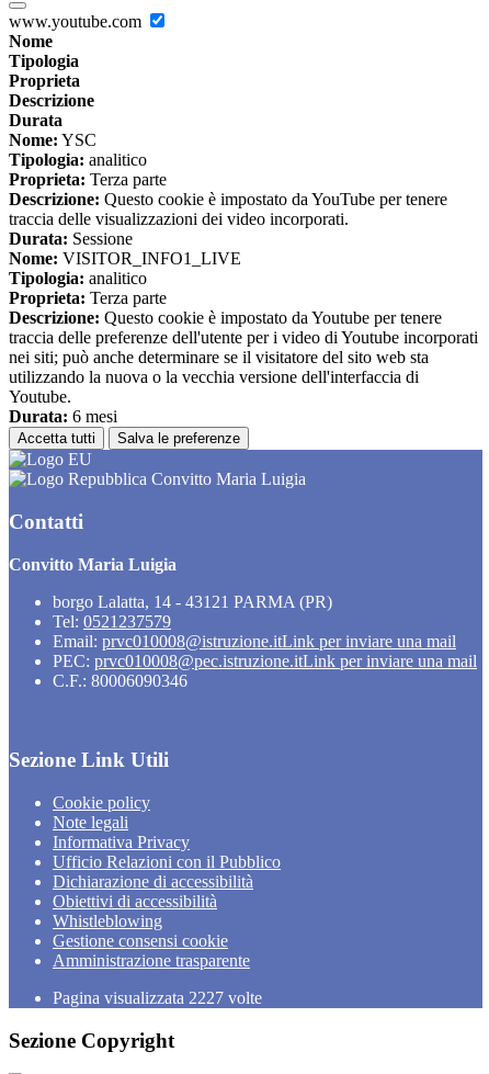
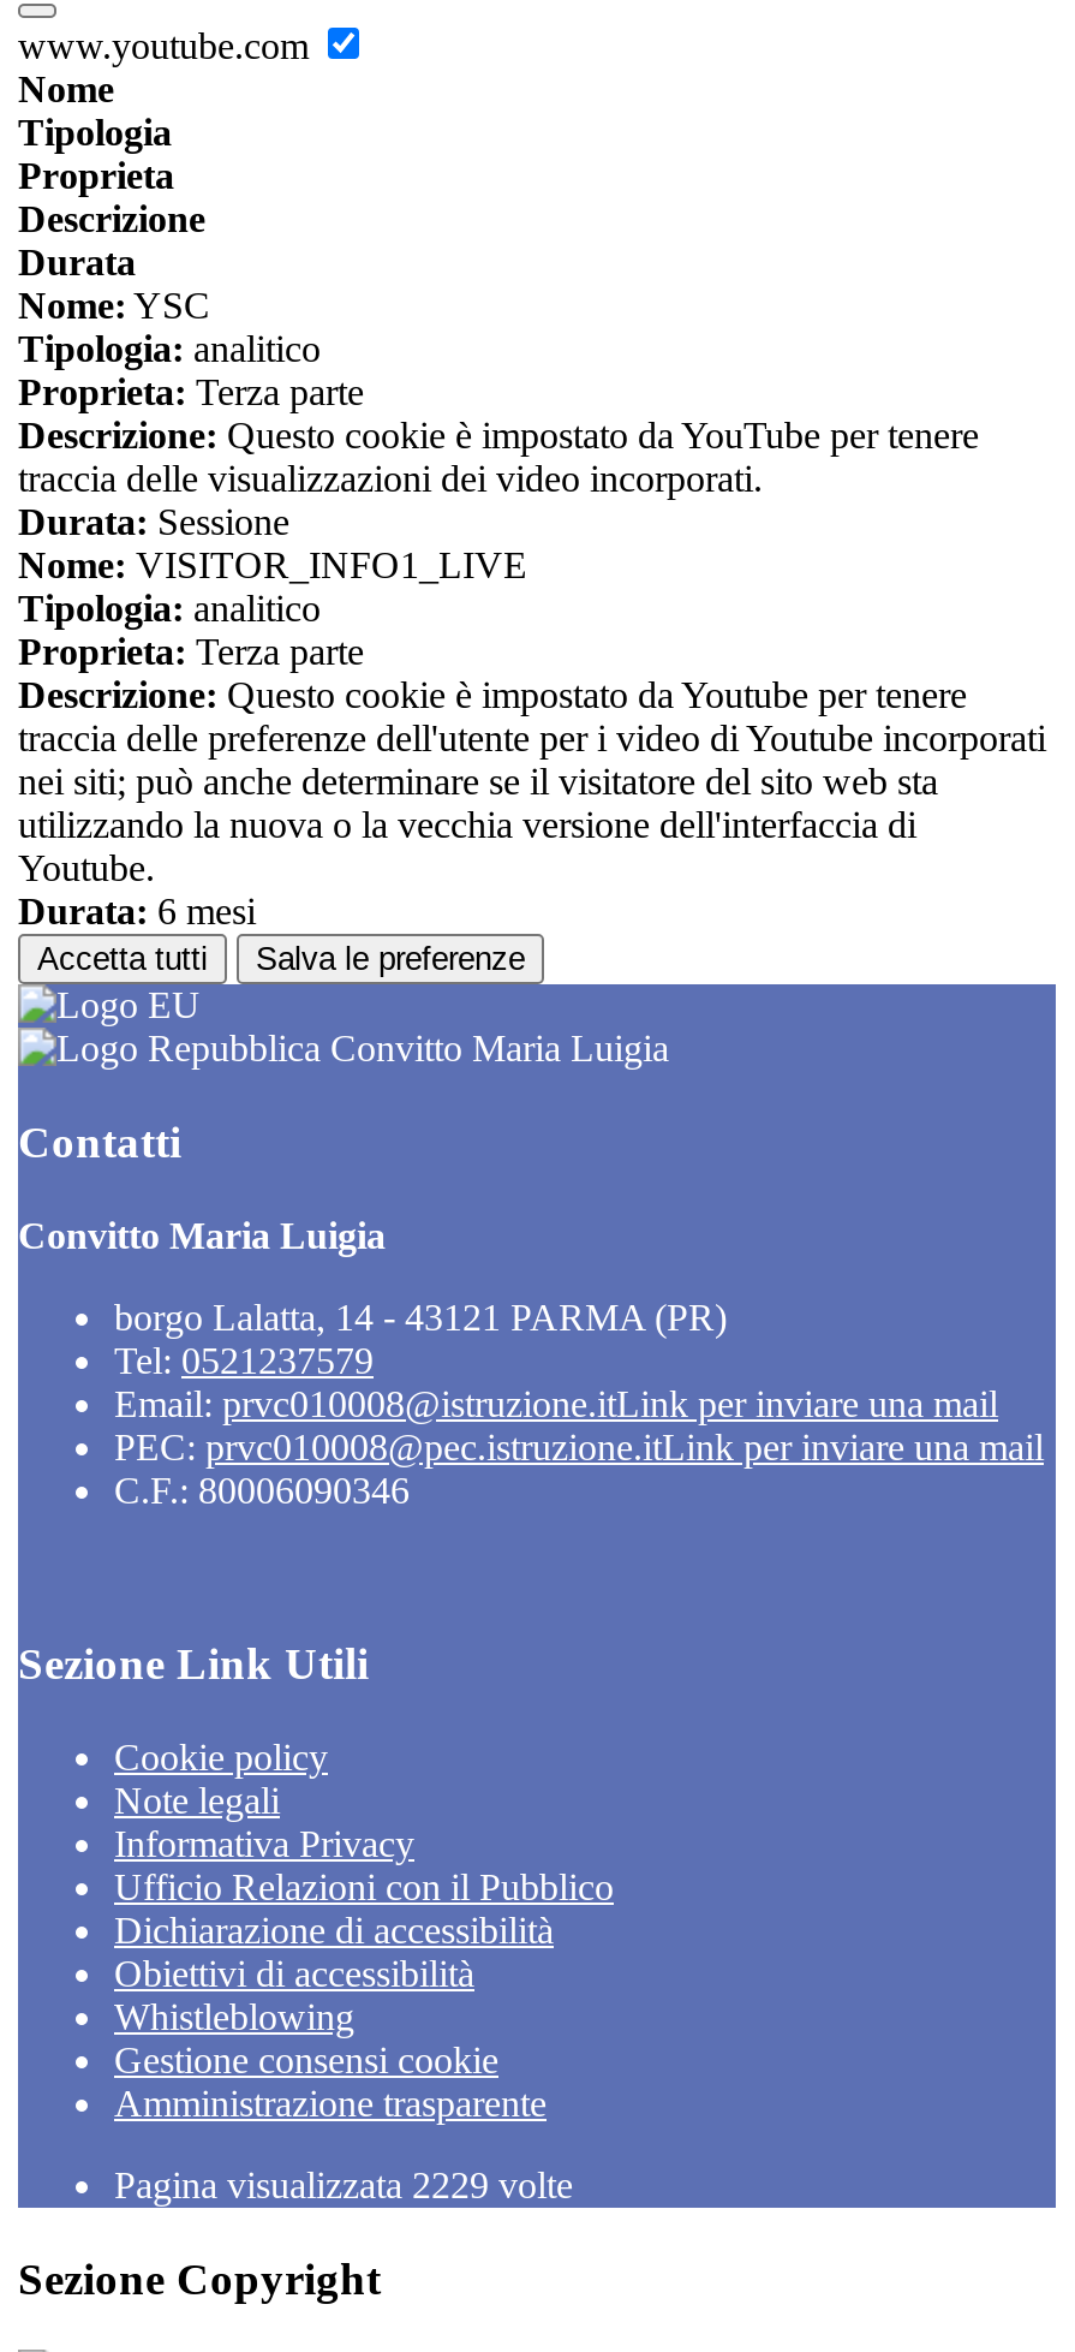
[53,988,262,1007] Pagina visualizzata 2227 volte -> [114,2165,573,2205] Pagina visualizzata 2229 volte

